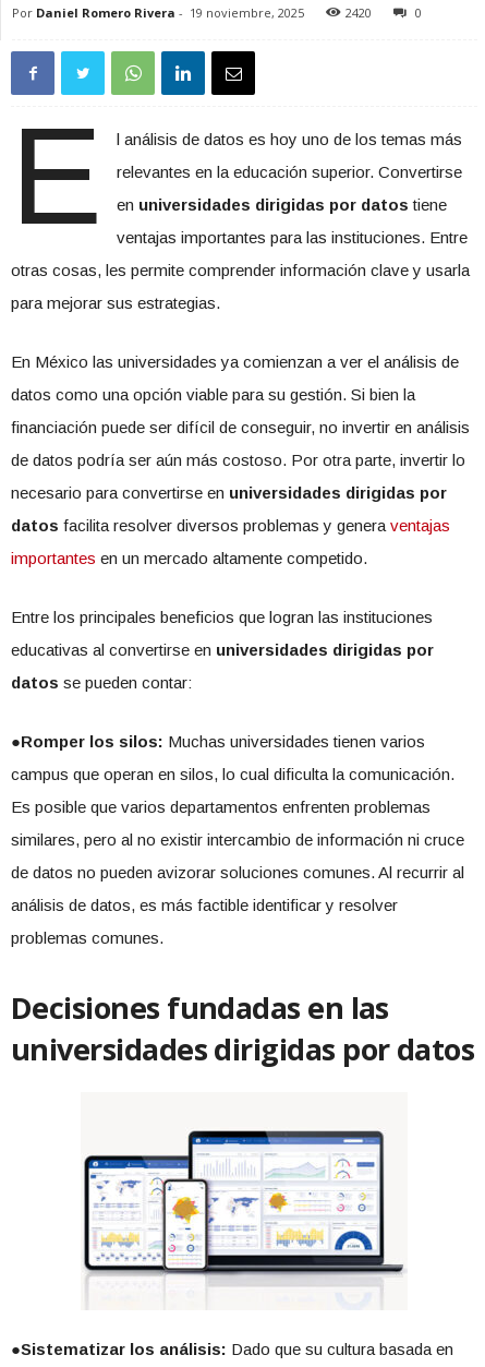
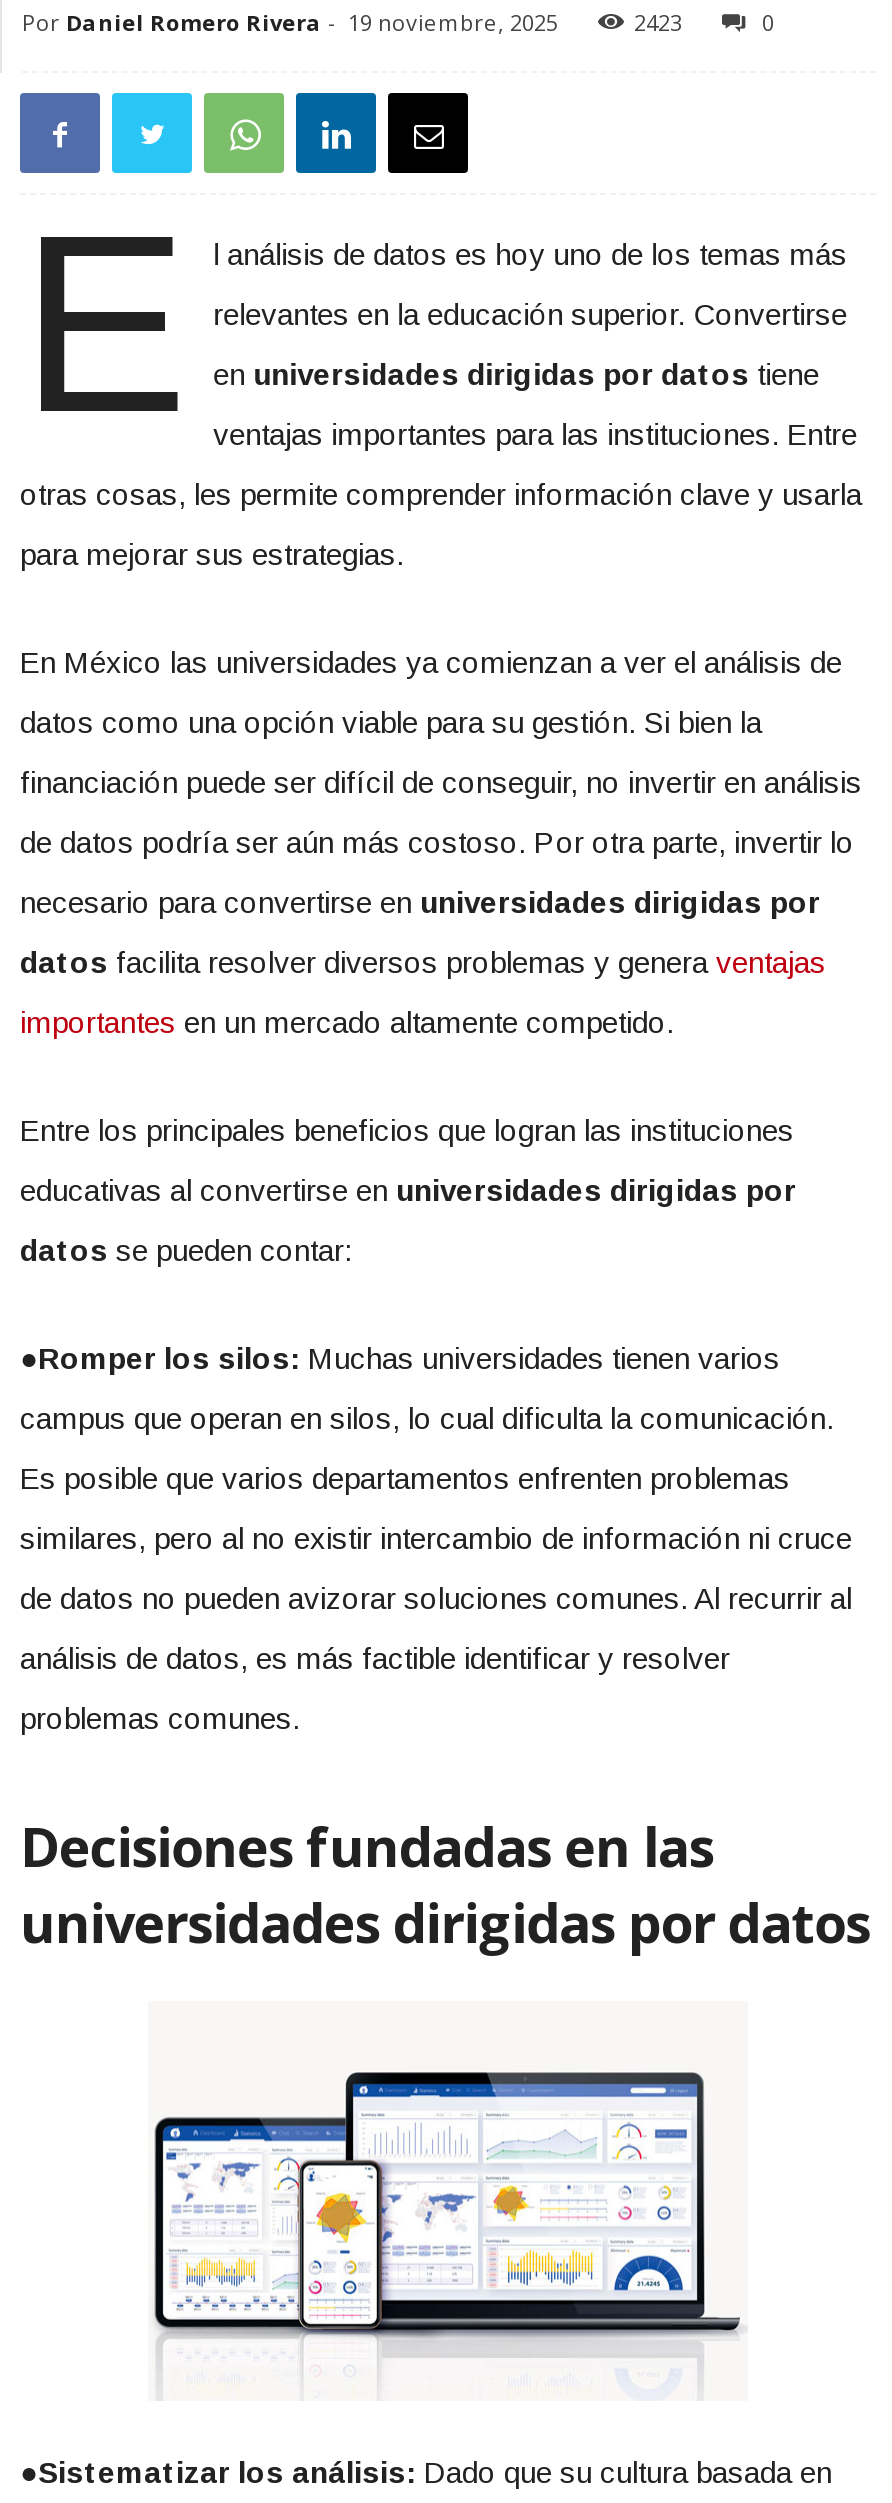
[345,4,372,21] 2420 -> [634,8,682,38] 2423

